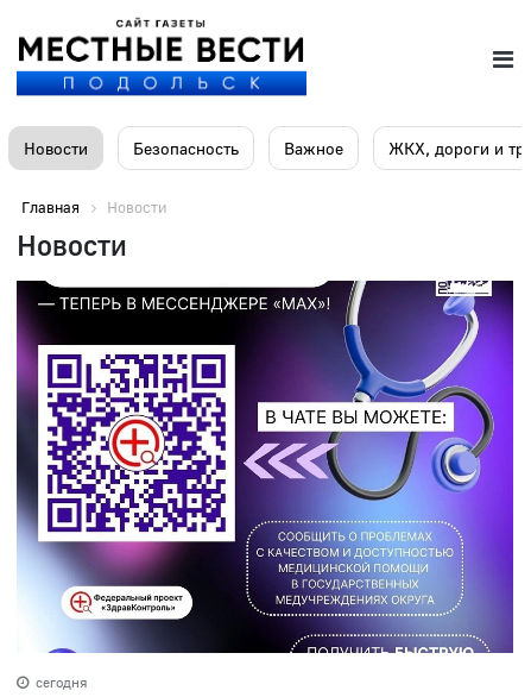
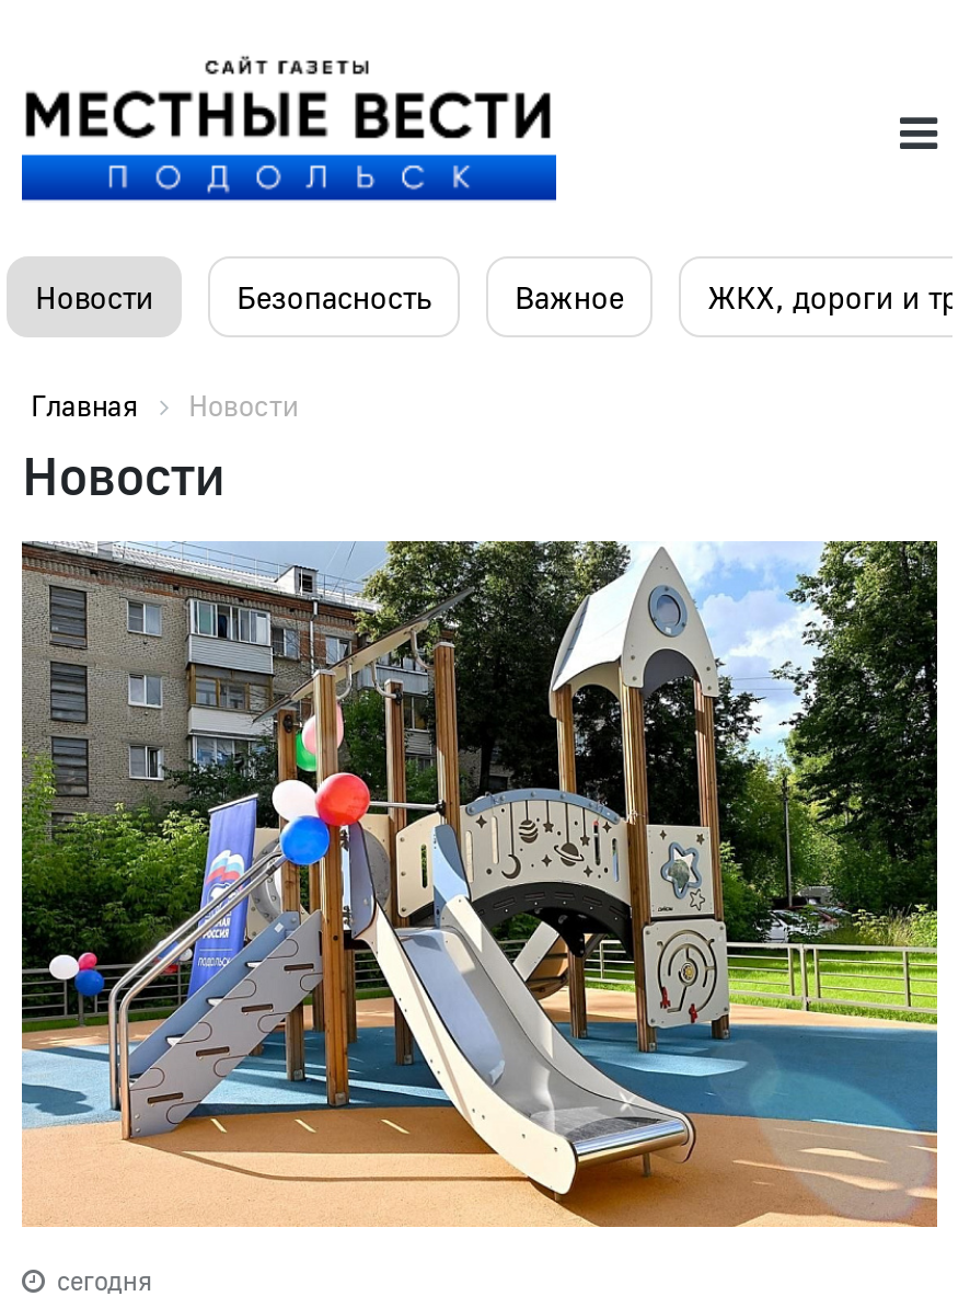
[15,280,514,654] [image] -> [20,539,939,1229] [image]

